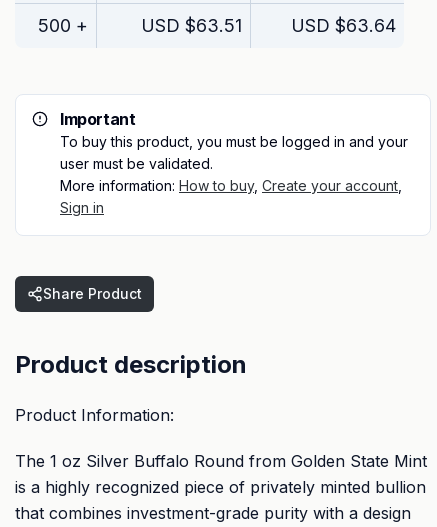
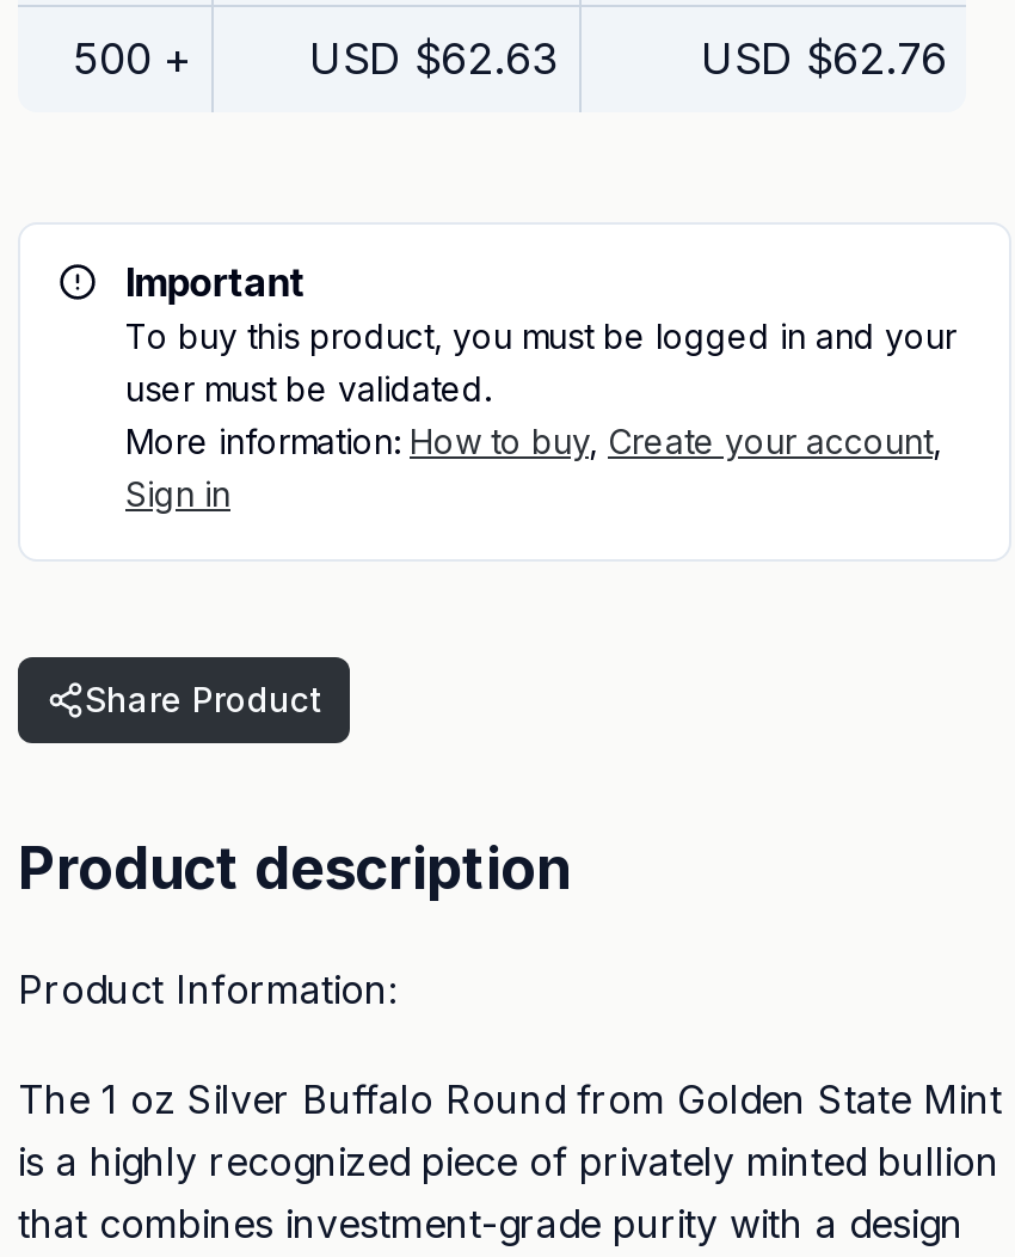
[141,15,242,36] USD $63.51 -> [309,33,560,84] USD $62.63
[291,15,396,36] USD $63.64 -> [701,33,947,84] USD $62.76

